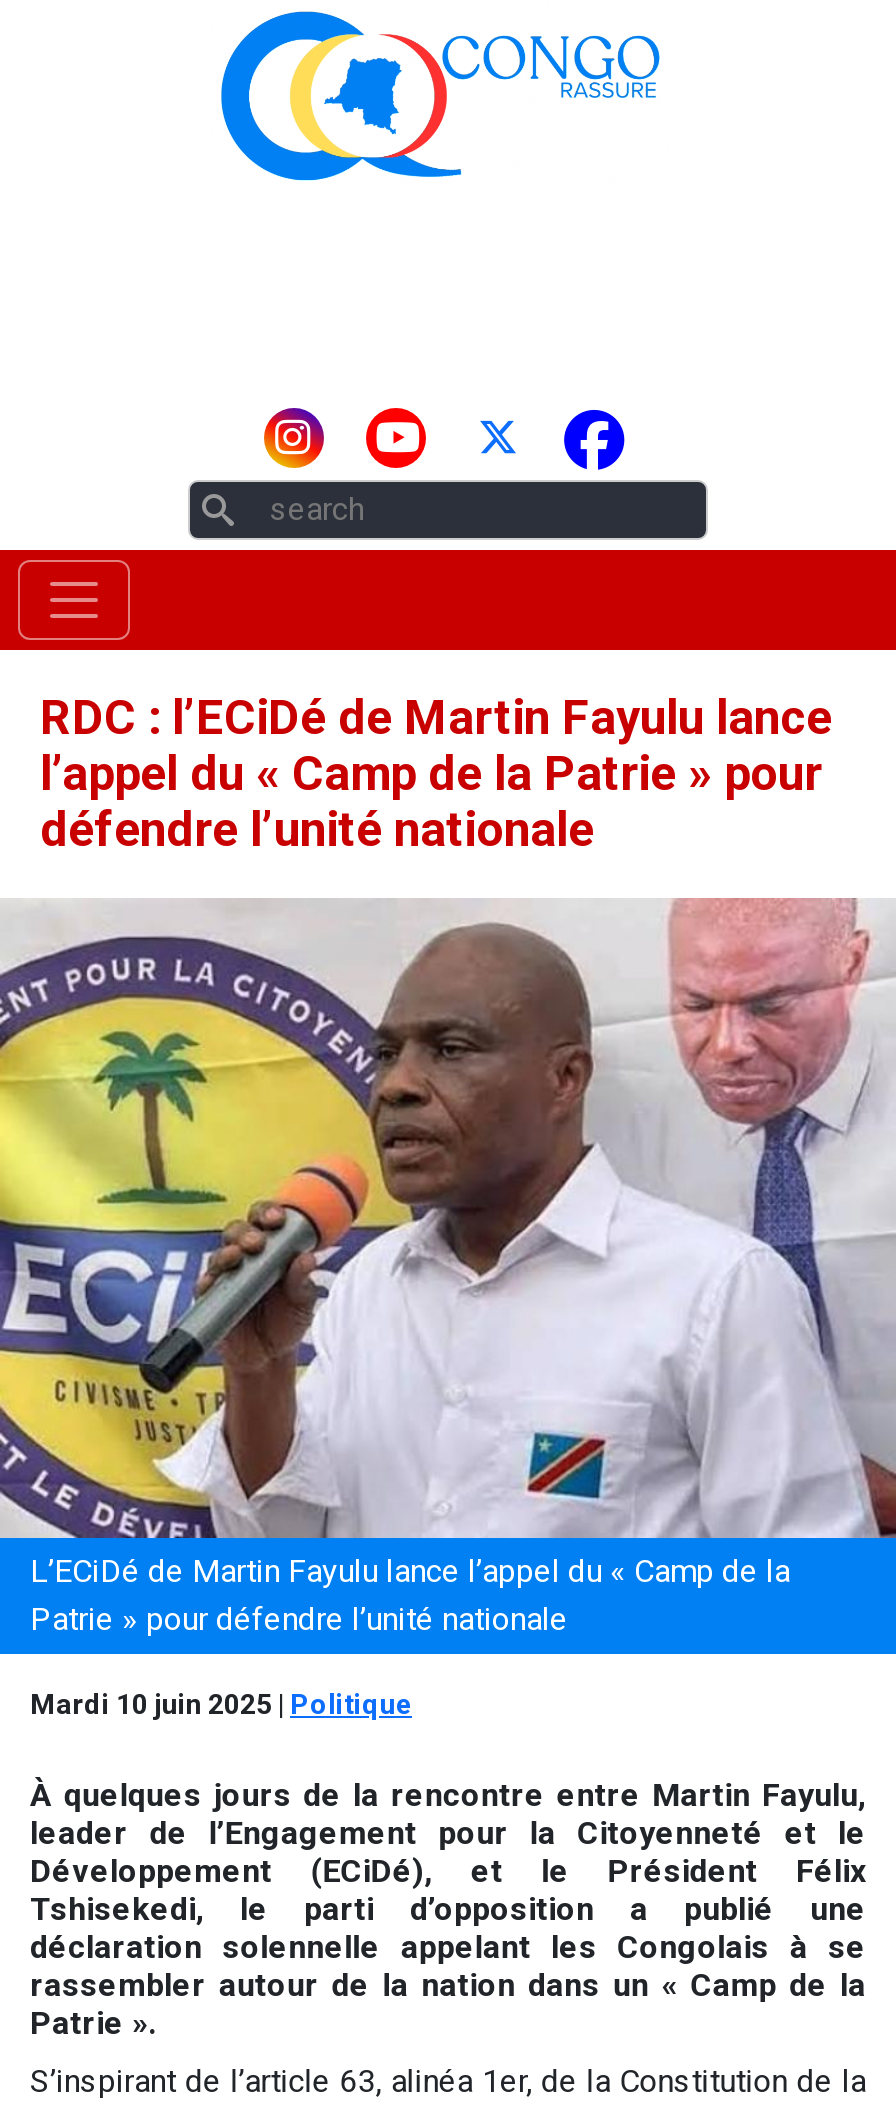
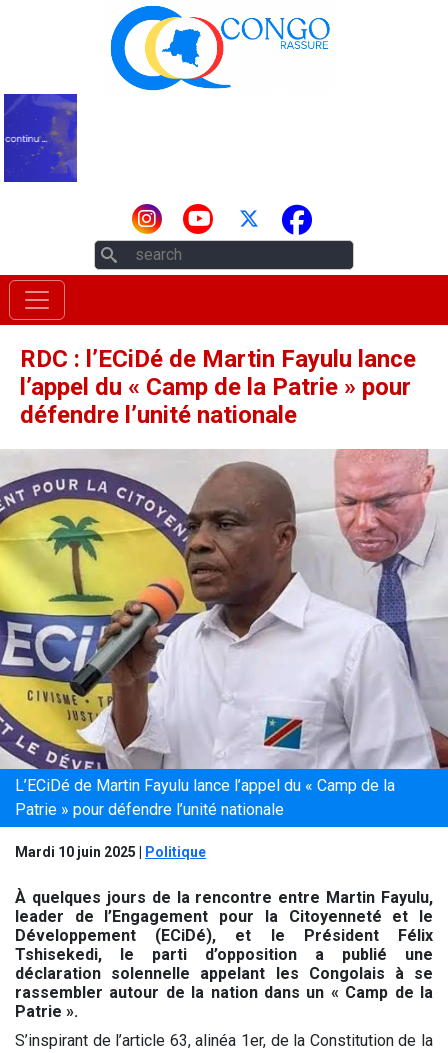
none -> [3,93,78,183] [image]

